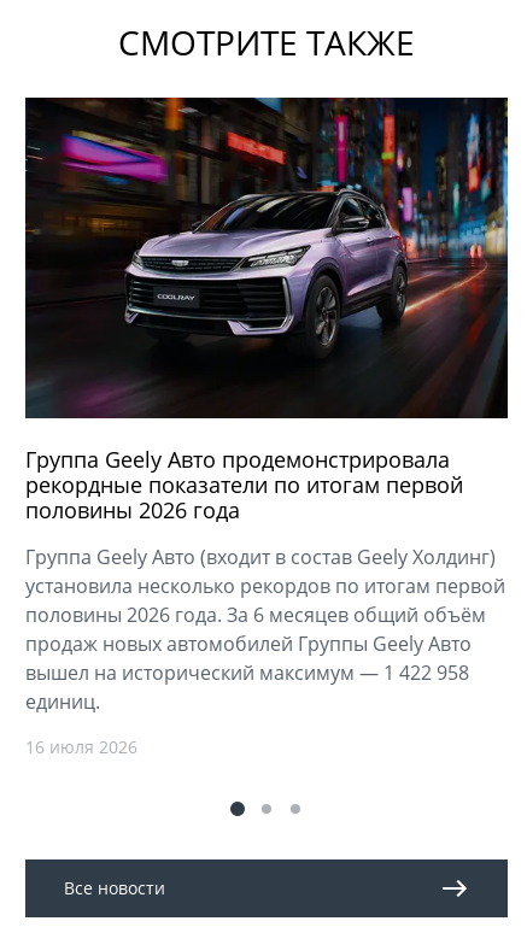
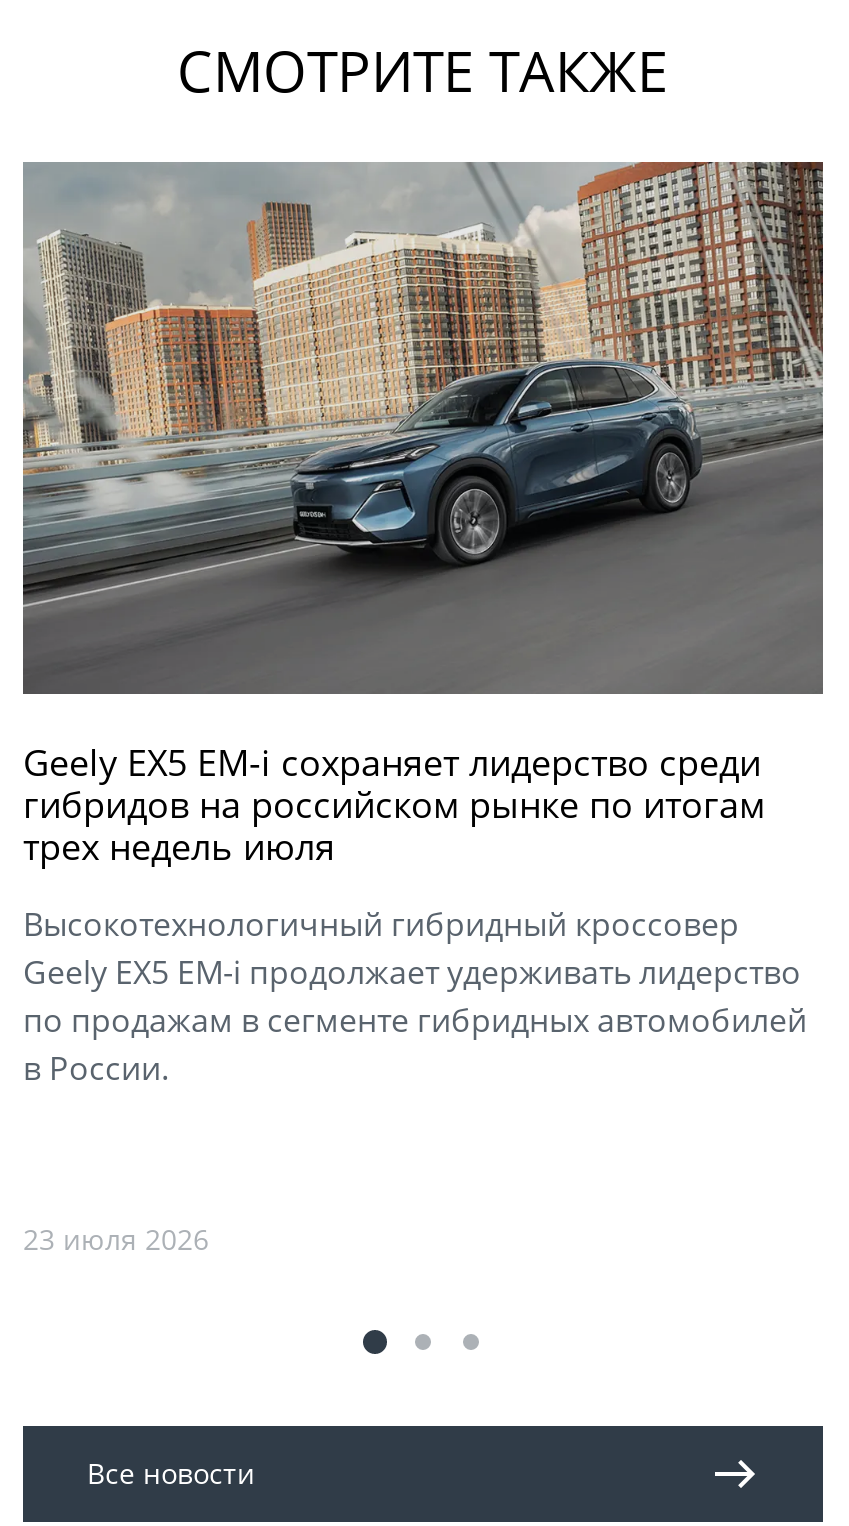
[24,96,509,525] [image] | Группа Geely Авто продемонстрировала | рекордные показатели по итогам первой | половины 2026 года -> [21,160,825,871] [image] | Geely EX5 EM-i сохраняет лидерство среди | гибридов на российском рынке по итогам | трех недель июля
[25,544,505,715] Группа Geely Авто (входит в состав Geely Холдинг) | установила несколько рекордов по итогам первой | половины 2026 года. За 6 месяцев общий объём | продаж новых автомобилей Группы Geely Авто | вышел на исторический максимум — 1 422 958 | единиц. -> [23,903,807,1091] Высокотехнологичный гибридный кроссовер | Geely EX5 EM-i продолжает удерживать лидерство | по продажам в сегменте гибридных автомобилей | в России.
[25,736,137,759] 16 июля 2026 -> [23,1221,209,1259] 23 июля 2026

